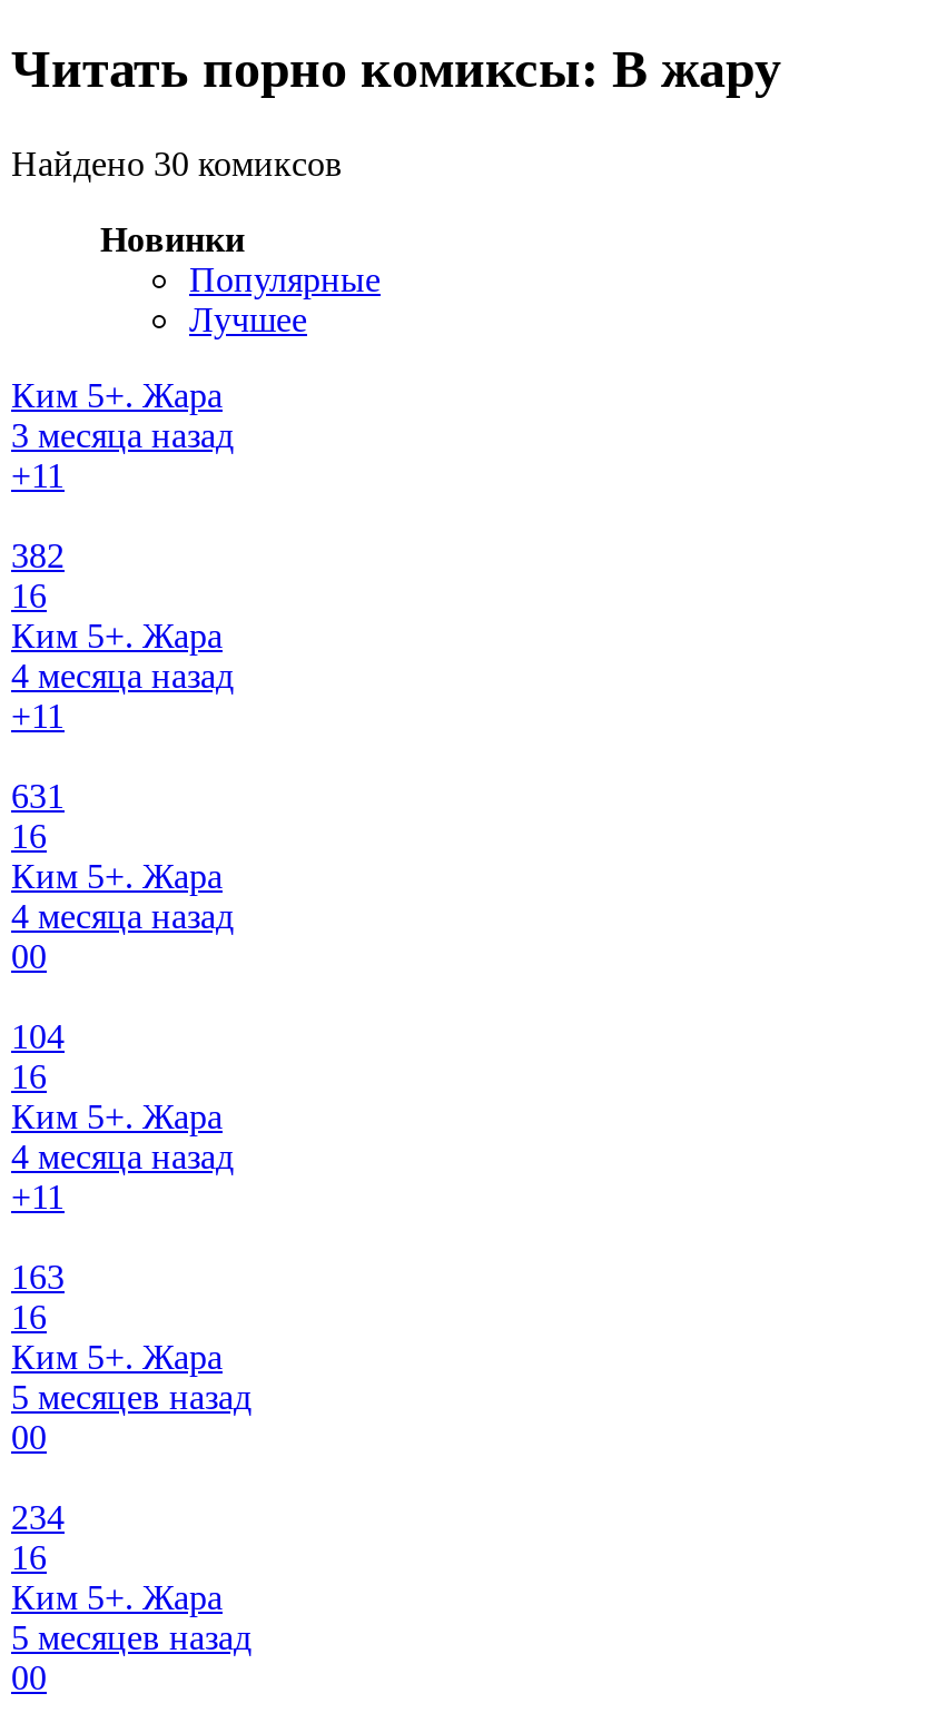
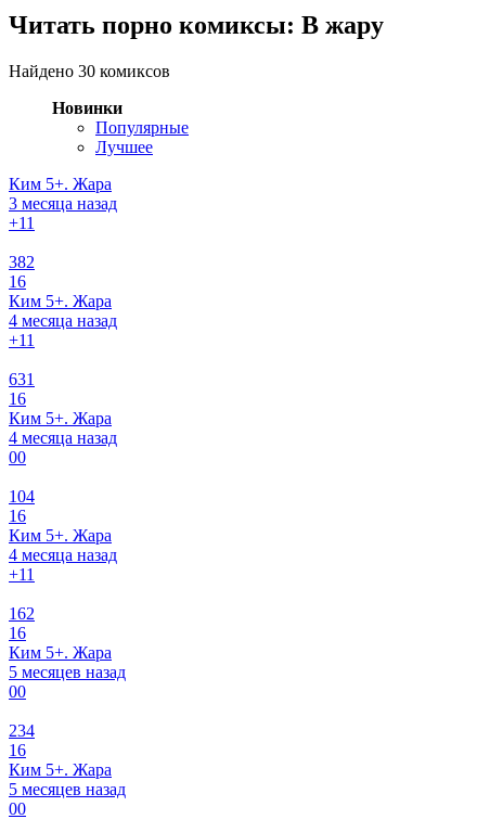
[11,1258,65,1296] 163 -> [9,604,35,623] 162

